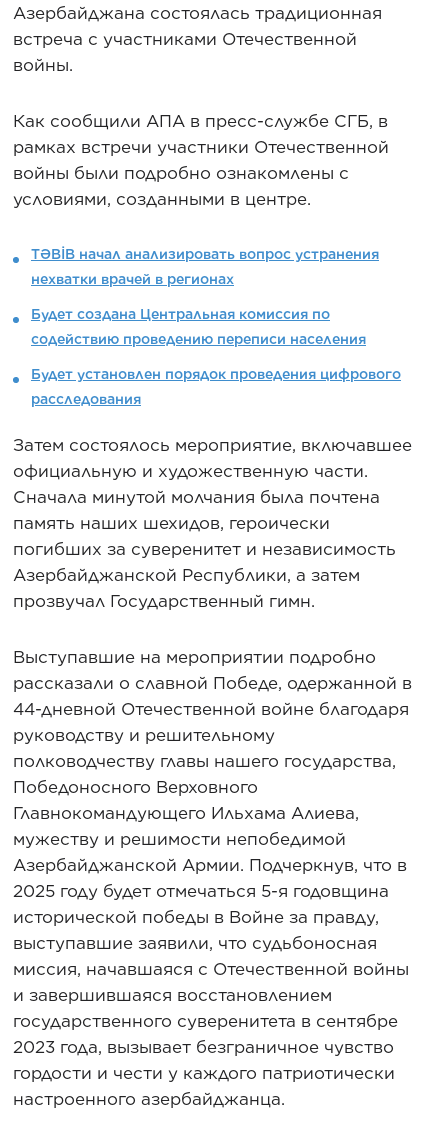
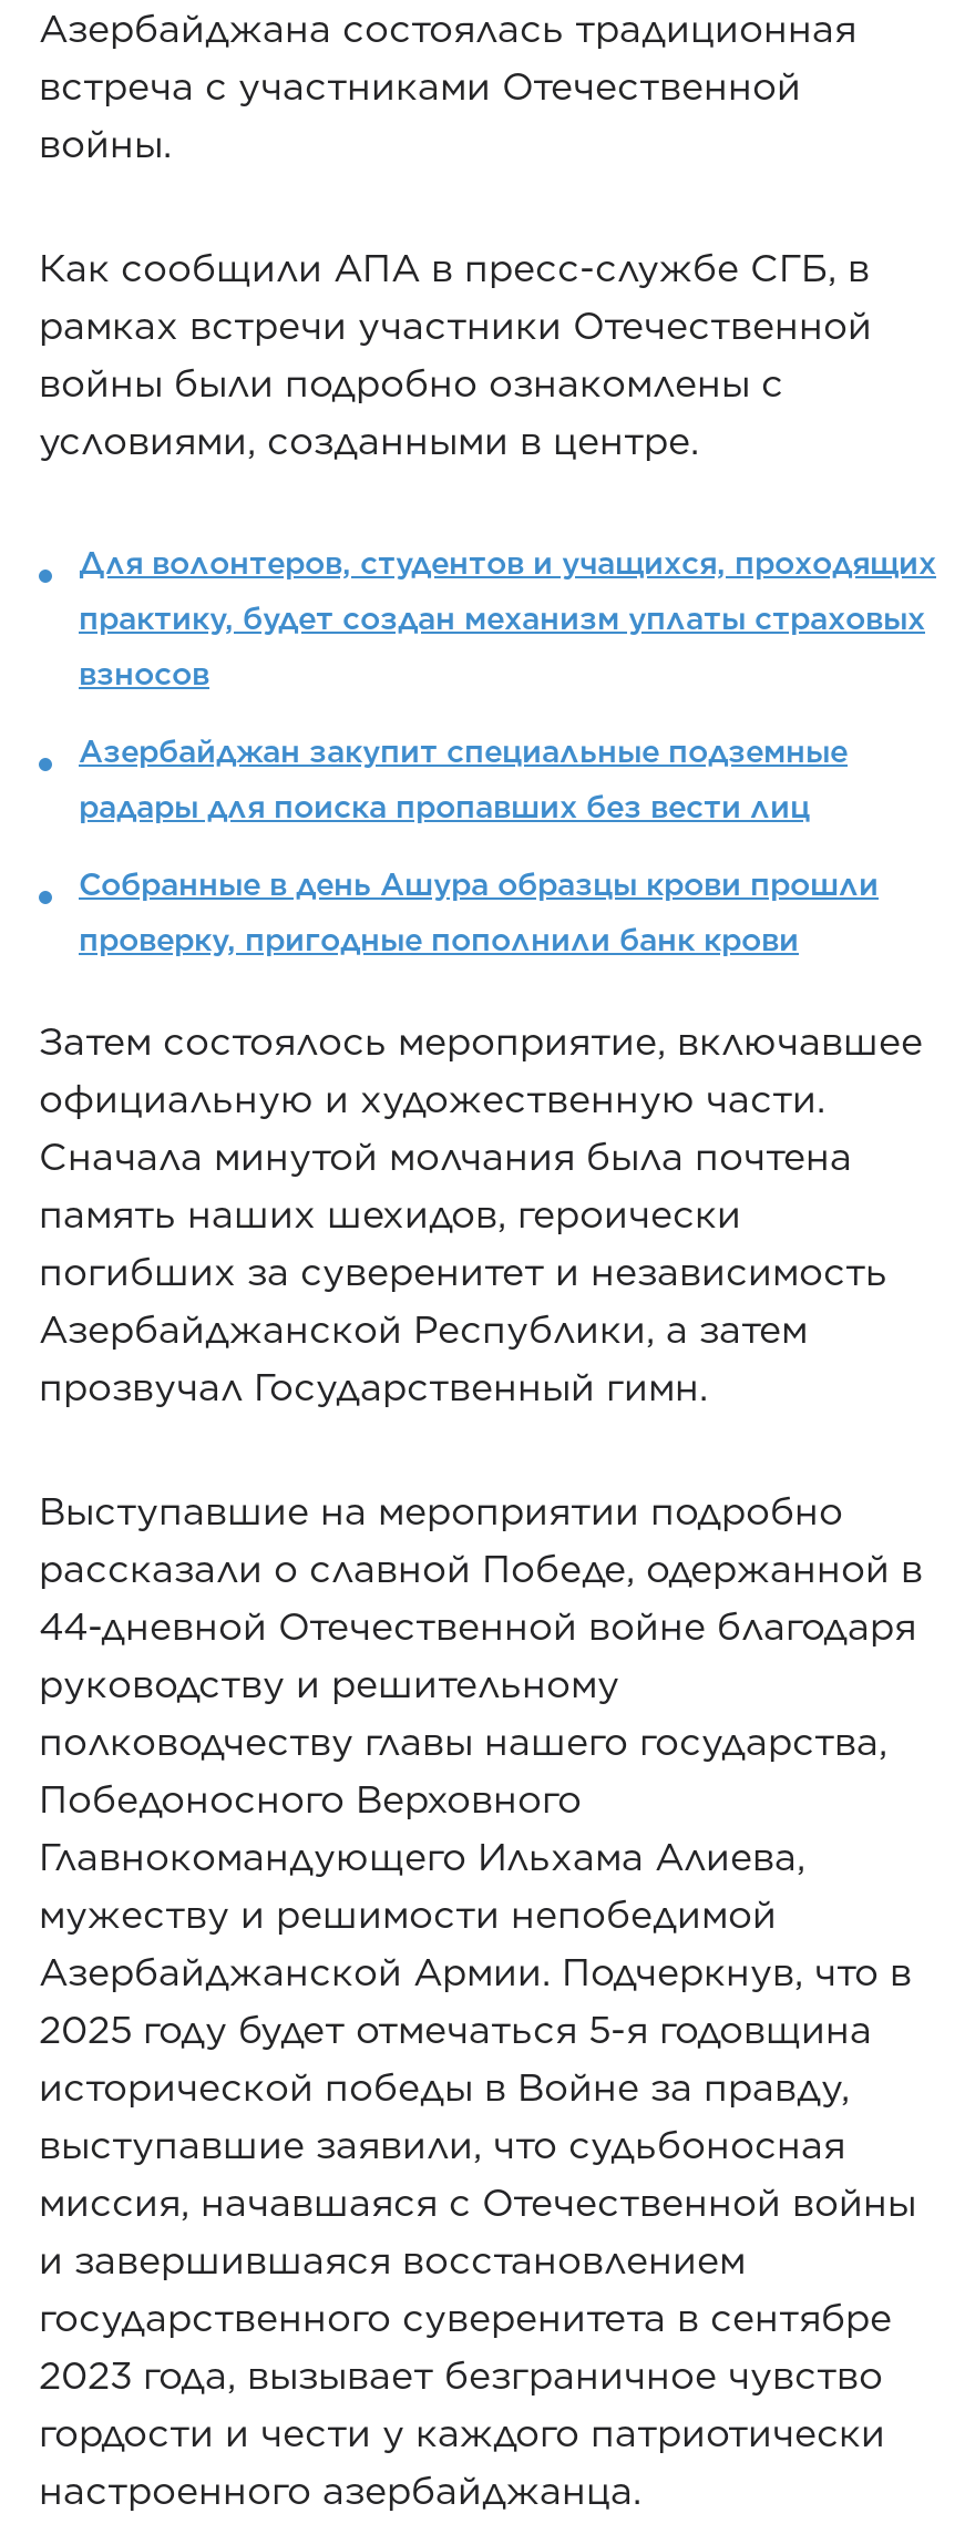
[31,246,401,407] TƏBİB начал анализировать вопрос устранения | нехватки врачей в регионах | Будет создана Центральная комиссия по | содействию проведению переписи населения | Будет установлен порядок проведения цифрового | расследования -> [79,546,936,958] Для волонтеров, студентов и учащихся, проходящих | практику, будет создан механизм уплаты страховых | взносов | Азербайджан закупит специальные подземные | радары для поиска пропавших без вести лиц | Собранные в день Ашура образцы крови прошли | проверку, пригодные пополнили банк крови

